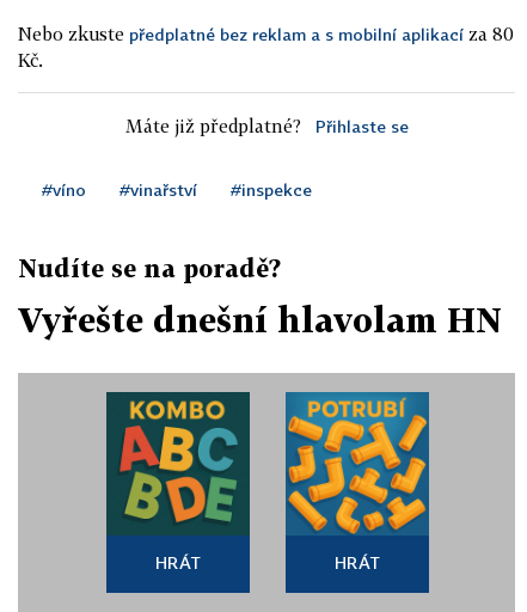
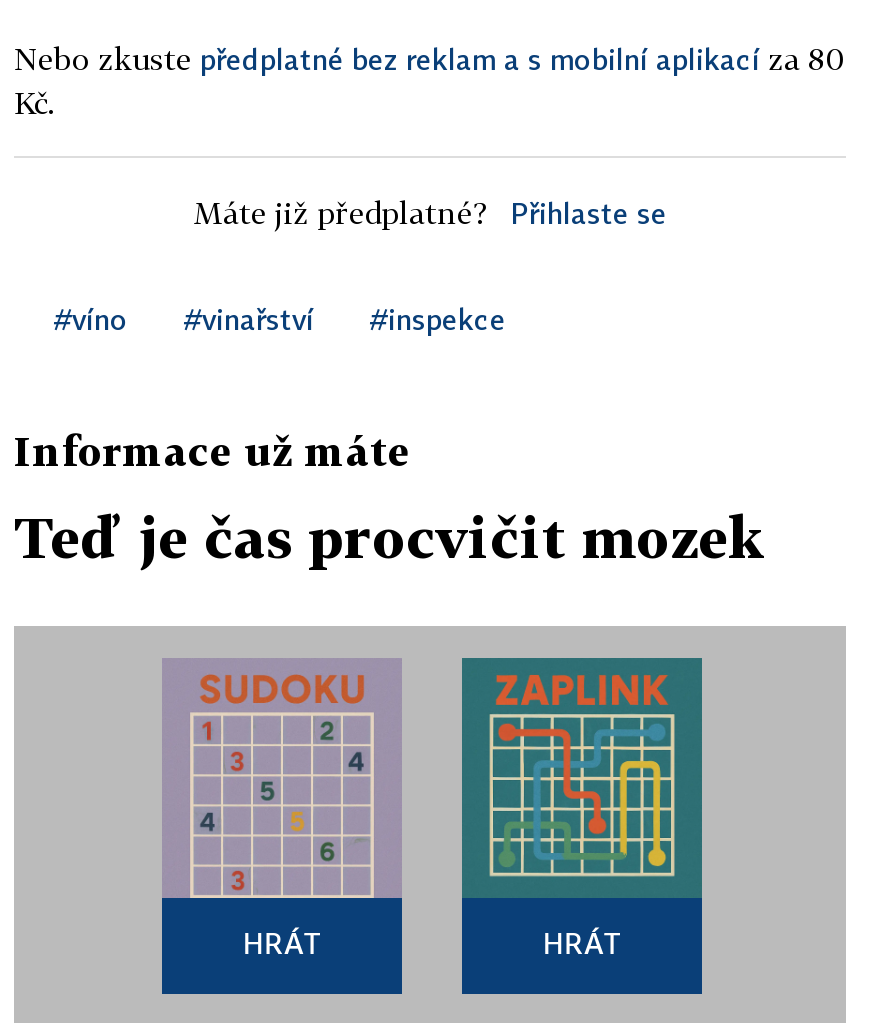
[18,253,281,282] Nudíte se na poradě? -> [14,426,410,474] Informace už máte
[18,300,502,339] Vyřešte dnešní hlavolam HN -> [14,504,766,570] Teď je čas procvičit mozek
[105,391,251,535] [image] -> [162,658,402,900] [image]
[288,392,427,534] [image] -> [466,658,698,894] [image]

